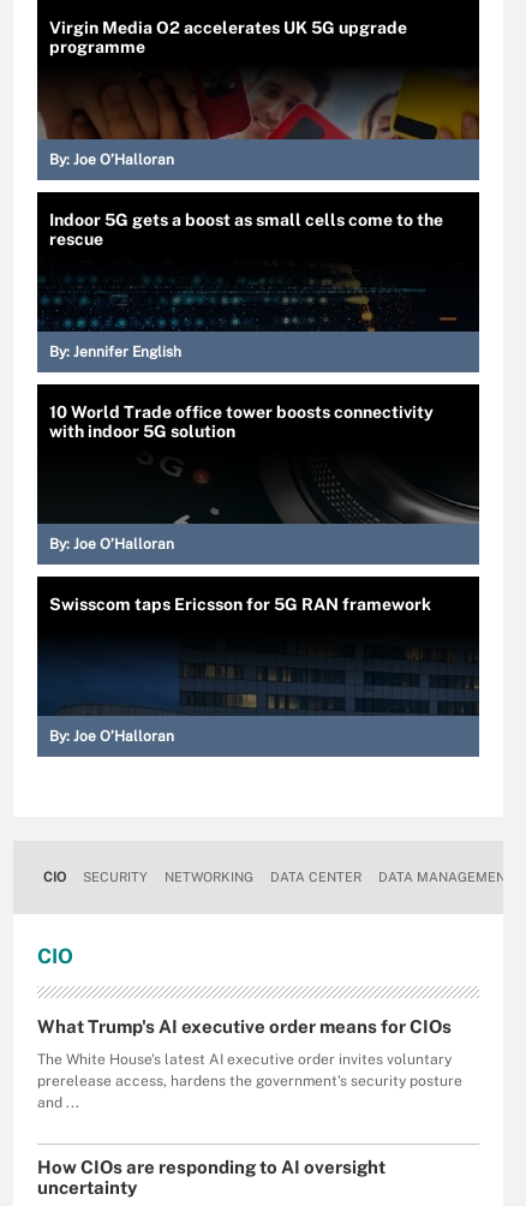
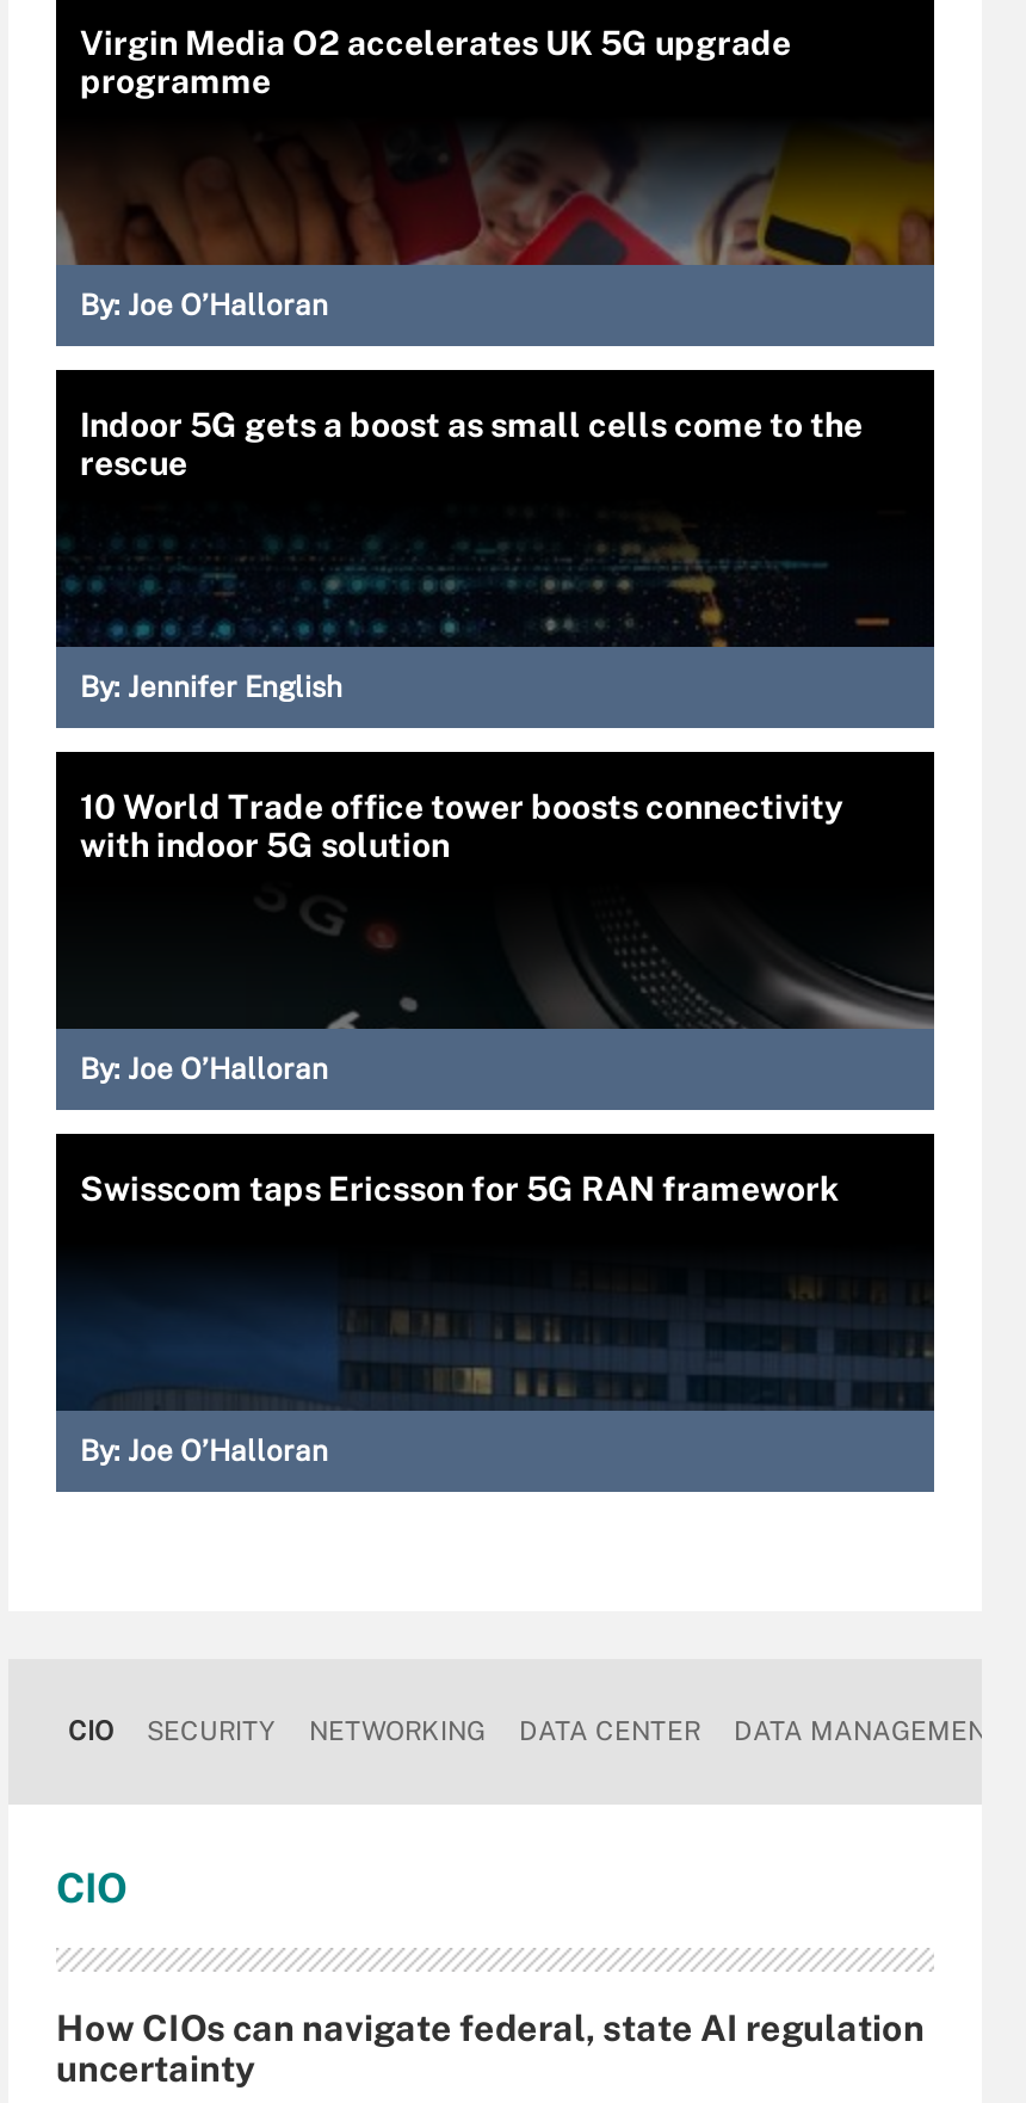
[37,1016,462,1177] What Trump's AI executive order means for CIOs | The White House's latest AI executive order invites voluntary | prerelease access, hardens the government's security posture | and ... | How CIOs are responding to AI oversight -> [56,2008,925,2048] How CIOs can navigate federal, state AI regulation

